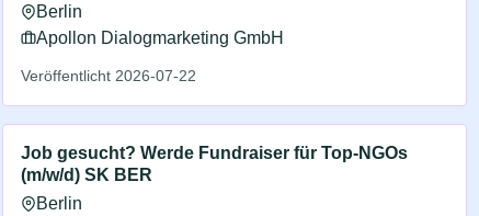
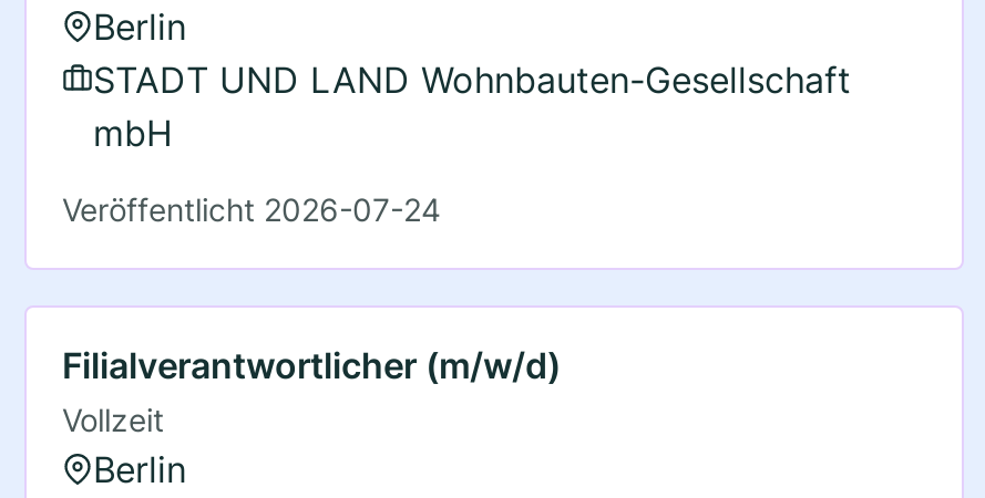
[36,29,284,47] Apollon Dialogmarketing GmbH -> [93,58,851,155] STADT UND LAND Wohnbauten-Gesellschaft | mbH
[21,67,196,85] Veröffentlicht 2026-07-22 -> [62,191,441,228] Veröffentlicht 2026-07-24
[21,144,408,184] Job gesucht? Werde Fundraiser für Top-NGOs | (m/w/d) SK BER -> [62,344,561,439] Filialverantwortlicher (m/w/d) | Vollzeit

